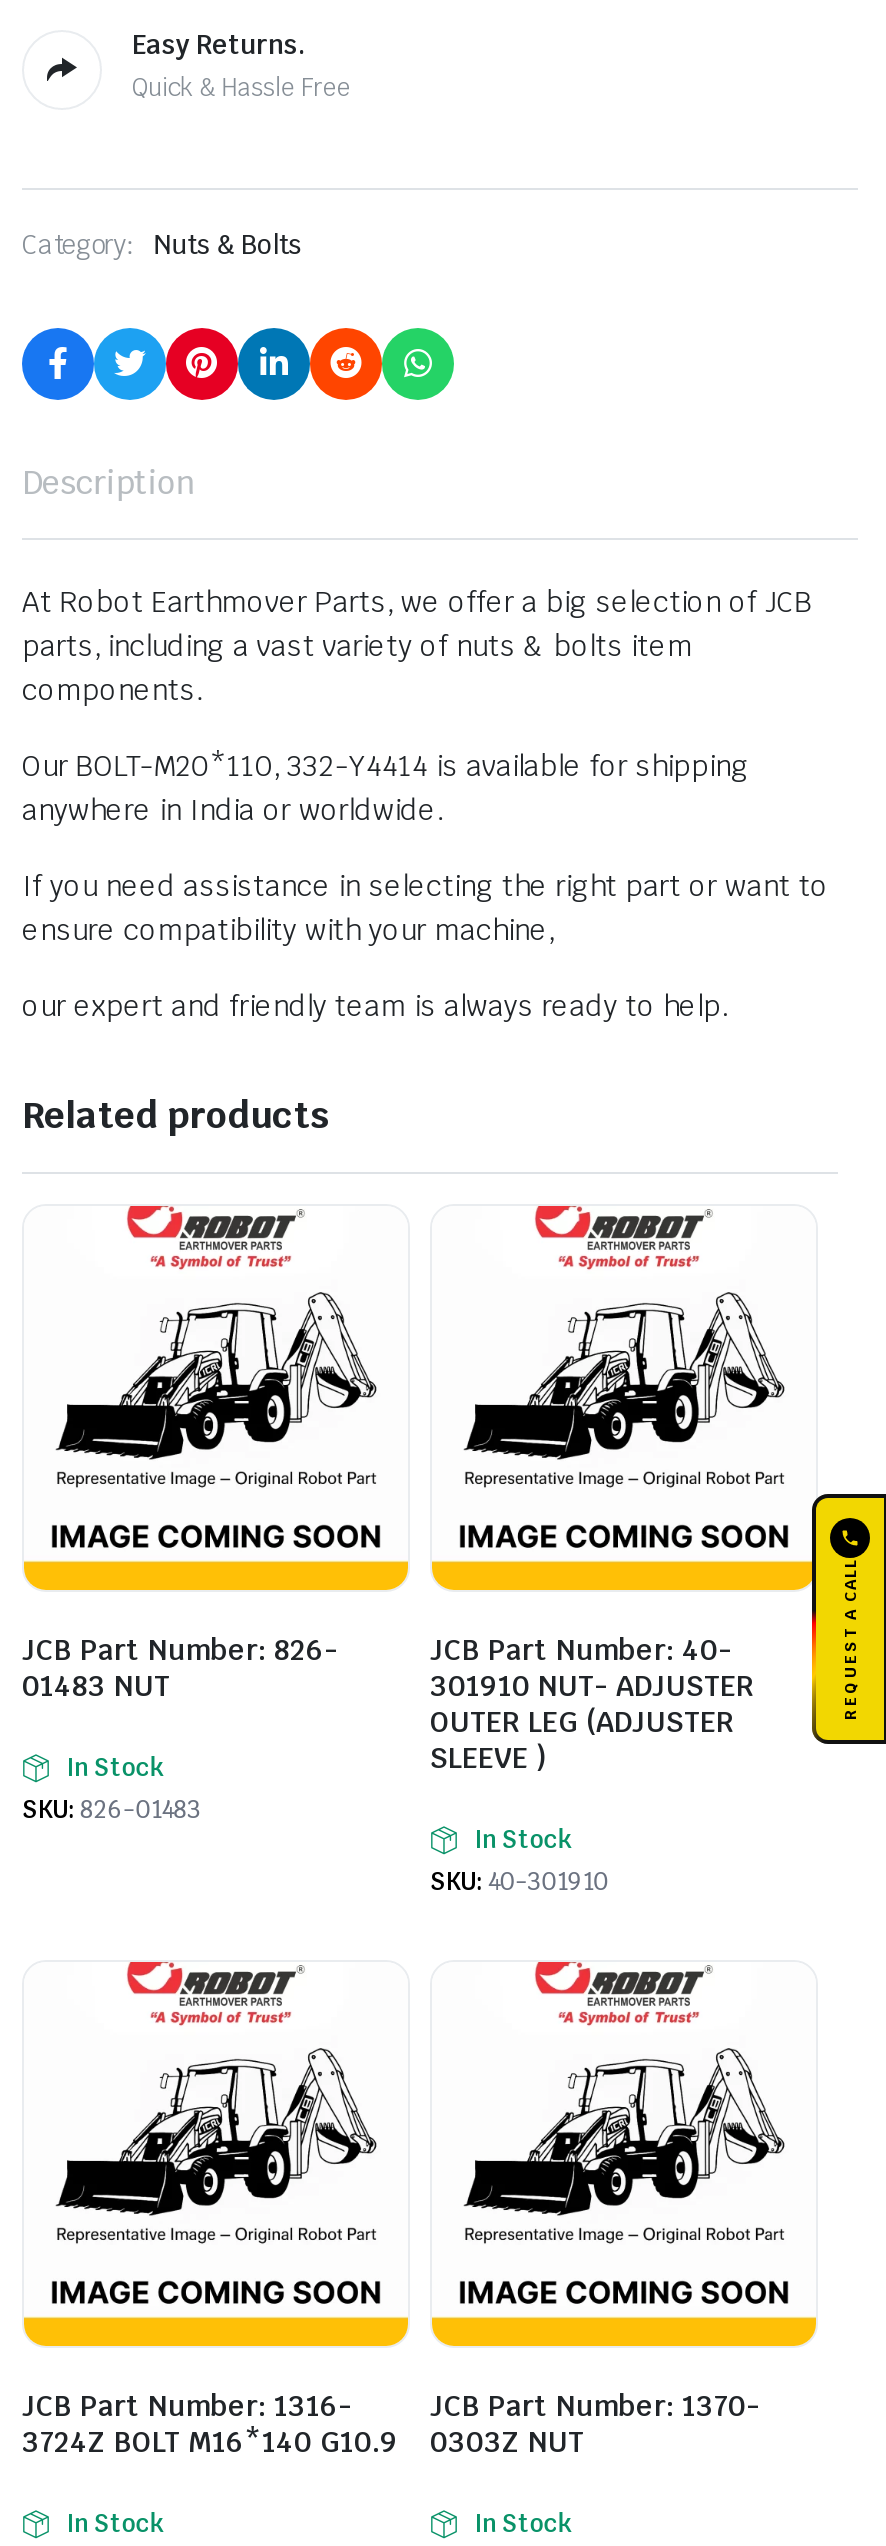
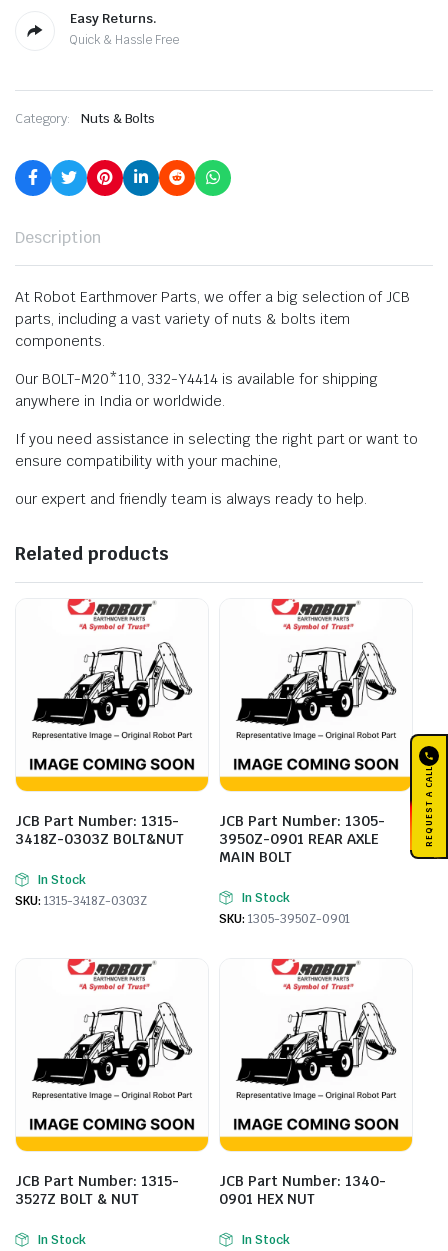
[22,1631,338,1703] JCB Part Number: 826- | 01483 NUT -> [15,812,184,848] JCB Part Number: 1315- | 3418Z-0303Z BOLT&NUT
[430,1631,754,1775] JCB Part Number: 40- | 301910 NUT- ADJUSTER | OUTER LEG (ADJUSTER | SLEEVE ) -> [219,812,385,866] JCB Part Number: 1305- | 3950Z-0901 REAR AXLE | MAIN BOLT
[22,1793,201,1825] SKU: 826-01483 -> [15,893,147,909] SKU: 1315-3418Z-0303Z
[430,1865,609,1897] SKU: 40-301910 -> [219,911,350,927] SKU: 1305-3950Z-0901
[22,2387,352,2423] JCB Part Number: 1316- -> [15,1172,179,1190] JCB Part Number: 1315-
[430,2387,760,2459] JCB Part Number: 1370- | 0303Z NUT -> [219,1172,386,1208] JCB Part Number: 1340- | 0901 HEX NUT
[22,2423,398,2459] 3724Z BOLT M16*140 G10.9 -> [15,1190,139,1208] 3527Z BOLT & NUT

